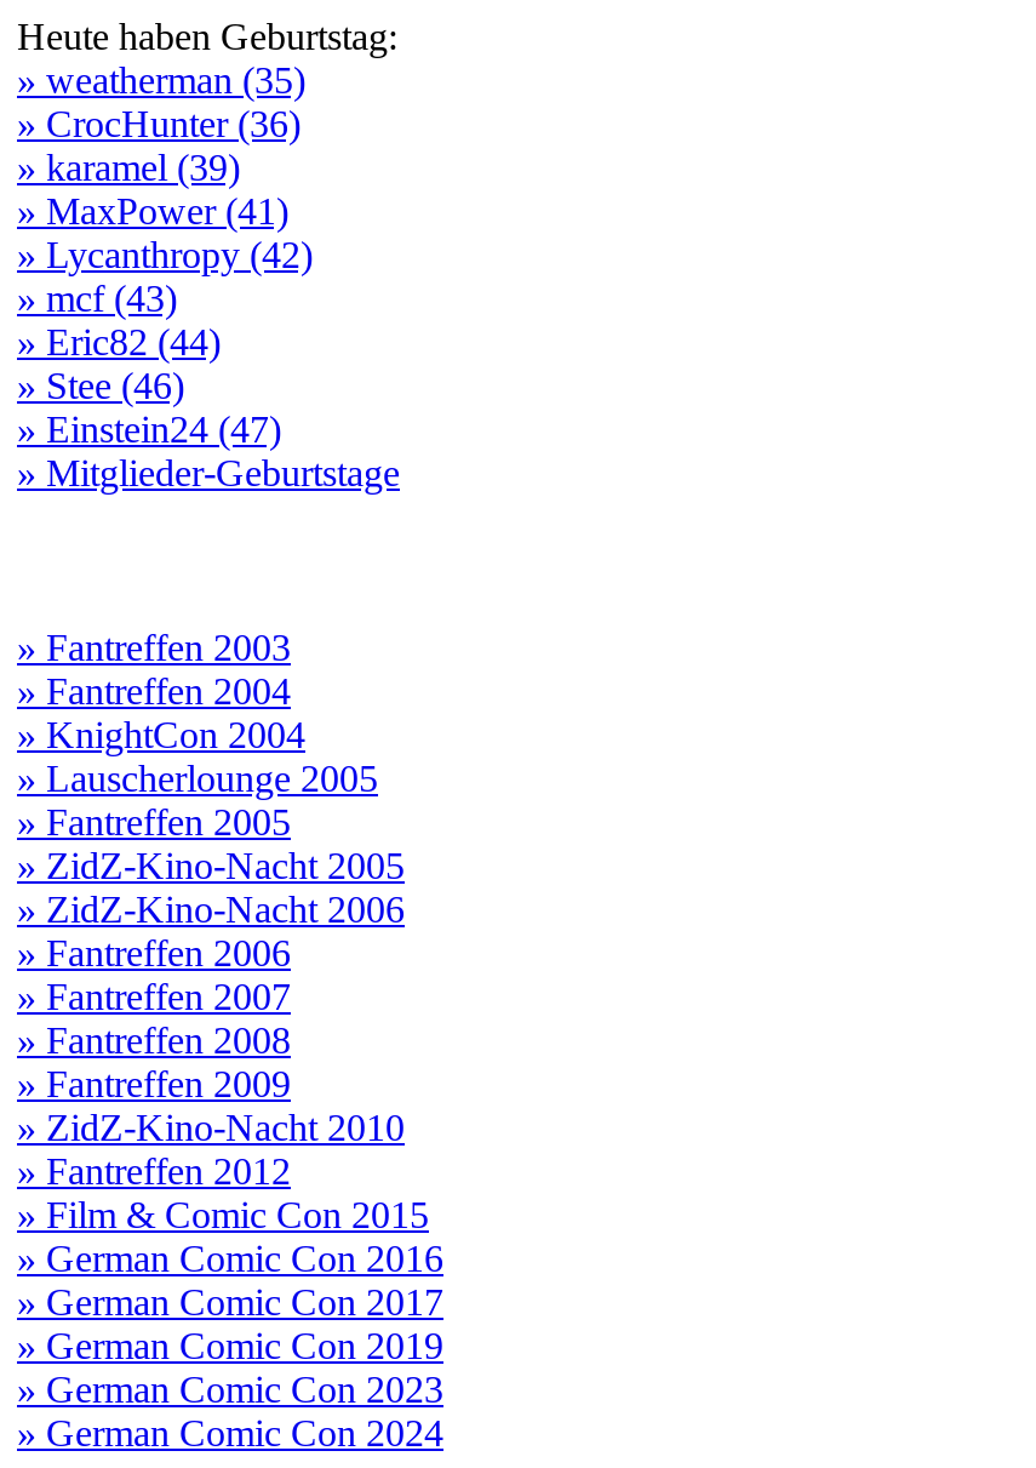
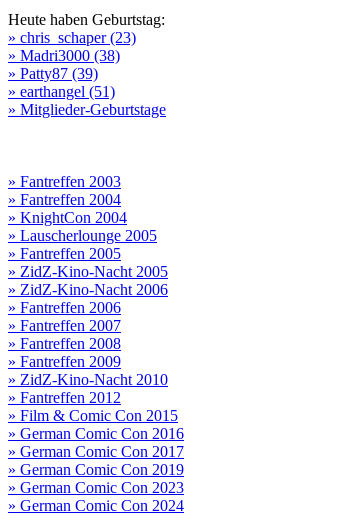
[17,59,313,450] » weatherman (35) | » CrocHunter (36) | » karamel (39) | » MaxPower (41) | » Lycanthropy (42) | » mcf (43) | » Eric82 (44) | » Stee (46) | » Einstein24 (47) -> [8,29,136,100] » chris_schaper (23) | » Madri3000 (38) | » Patty87 (39) | » earthangel (51)

